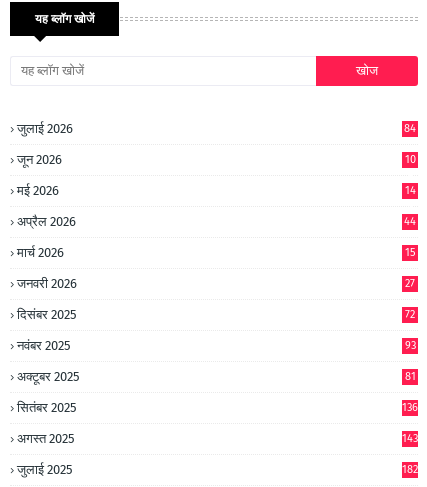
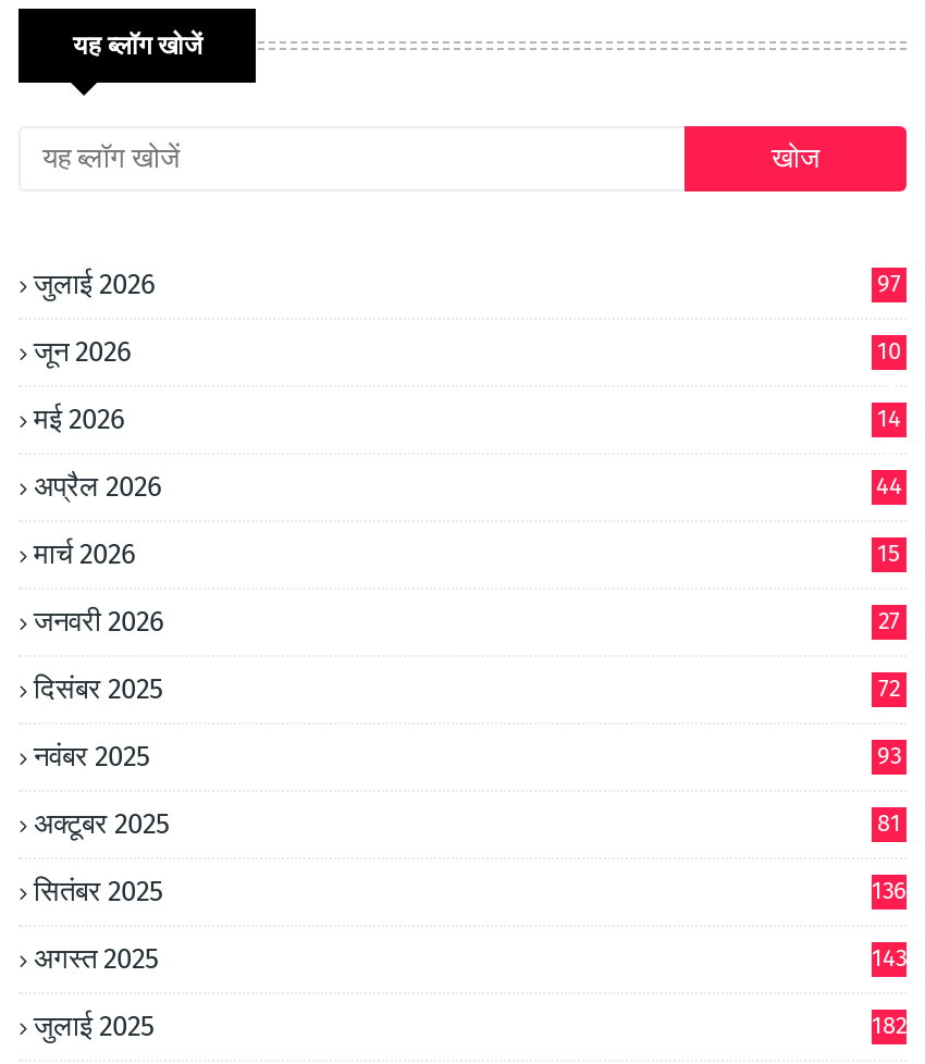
[404,122,416,135] 84 -> [877,270,901,298] 97

